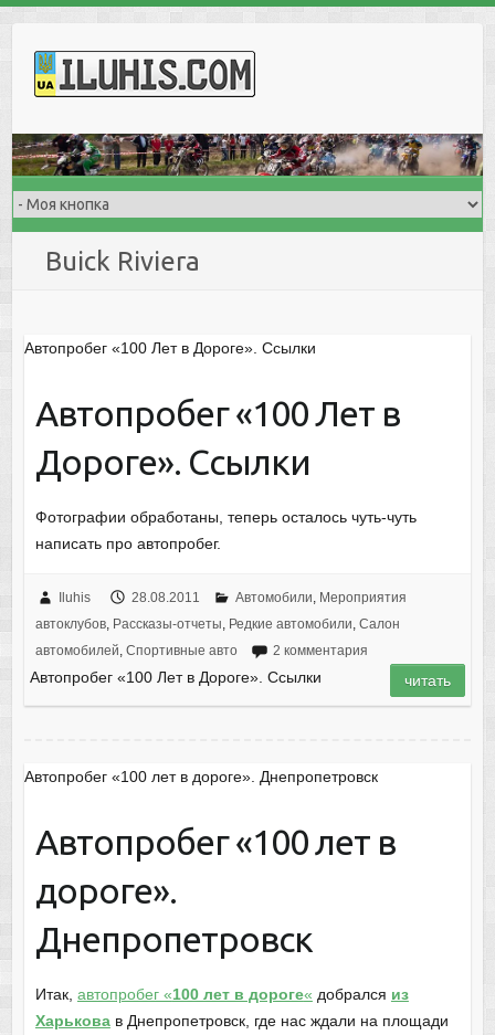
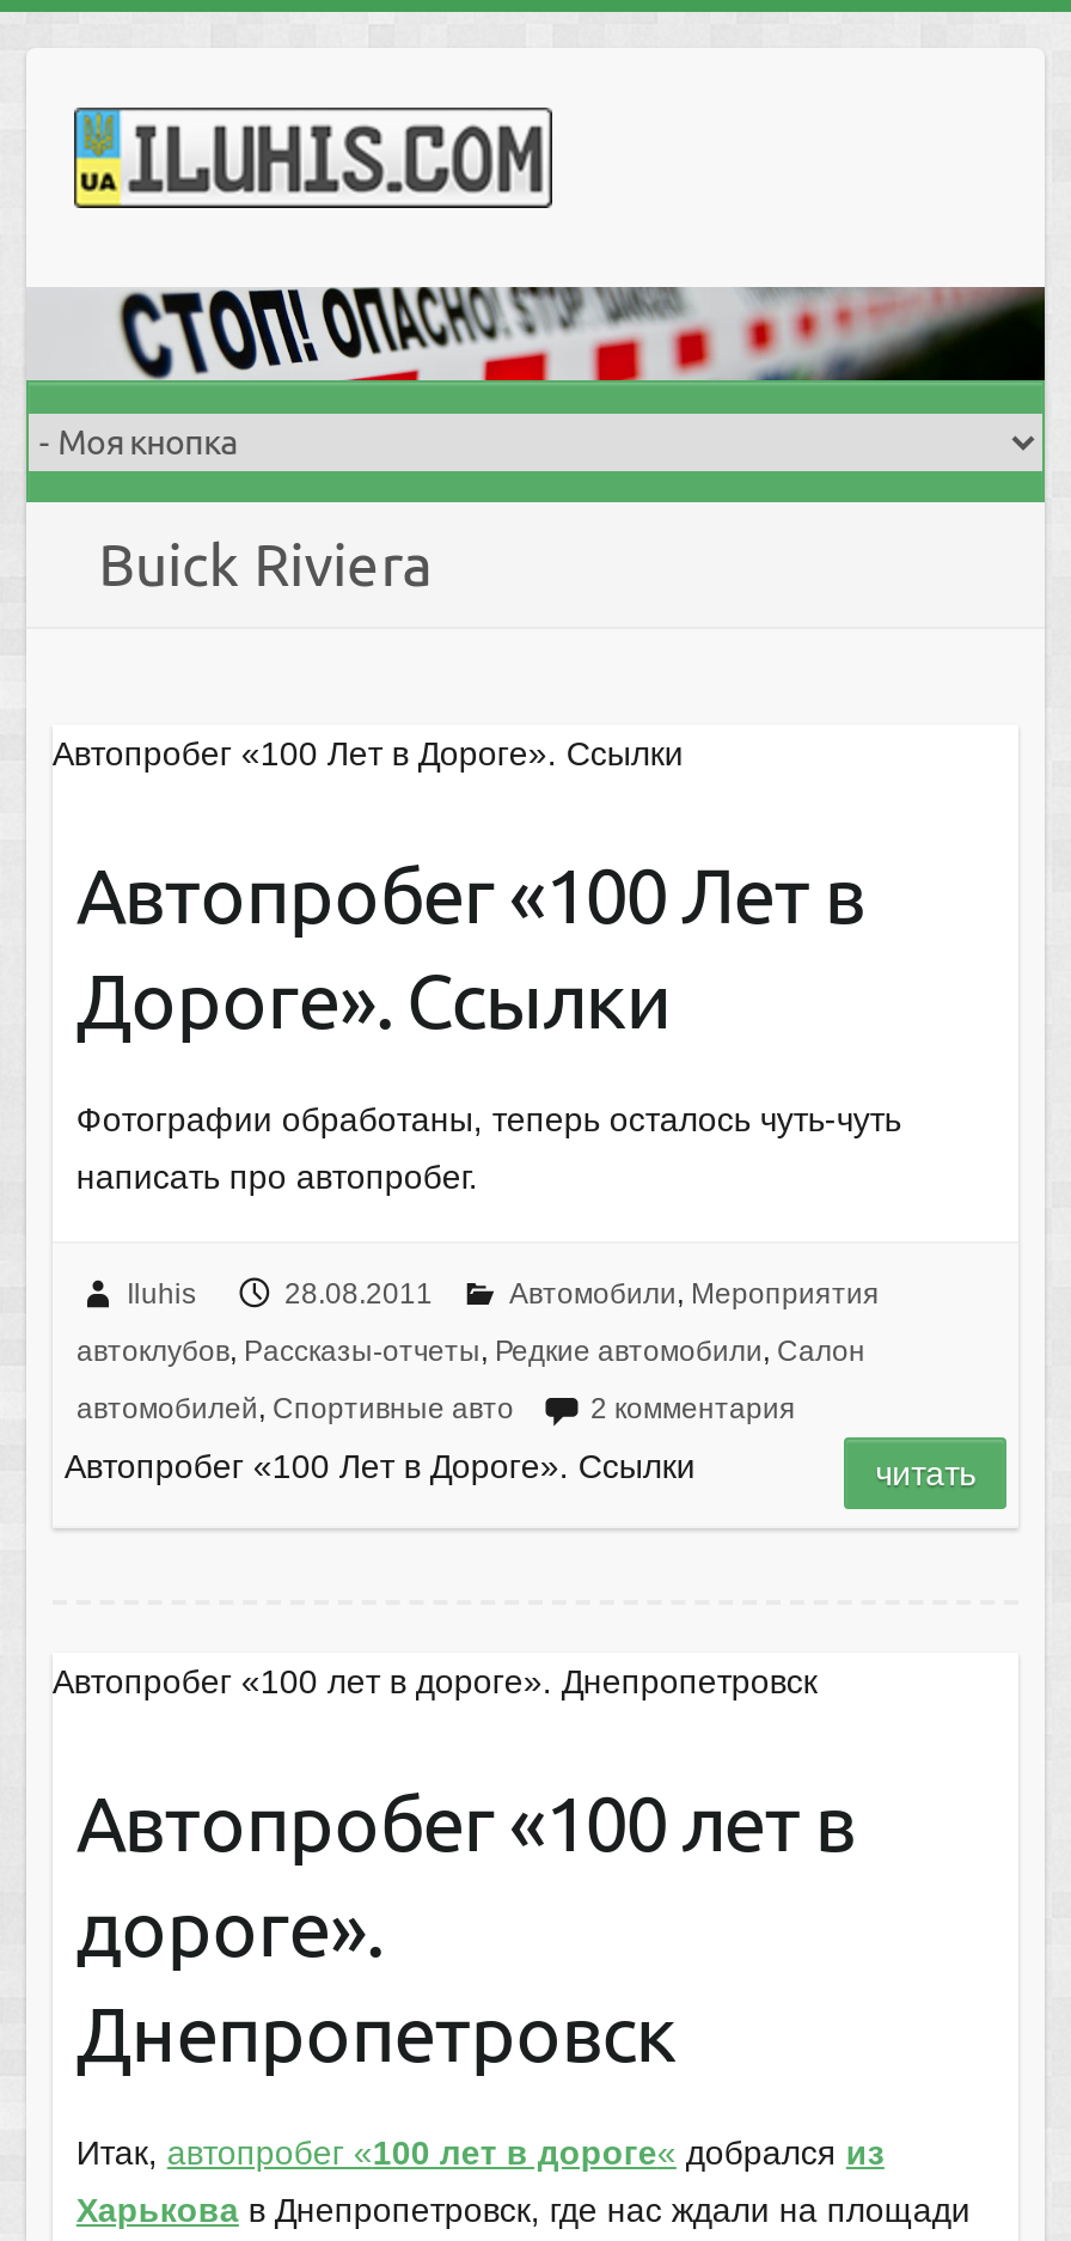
[11,133,484,177] [image] -> [26,285,1047,383] [image]

